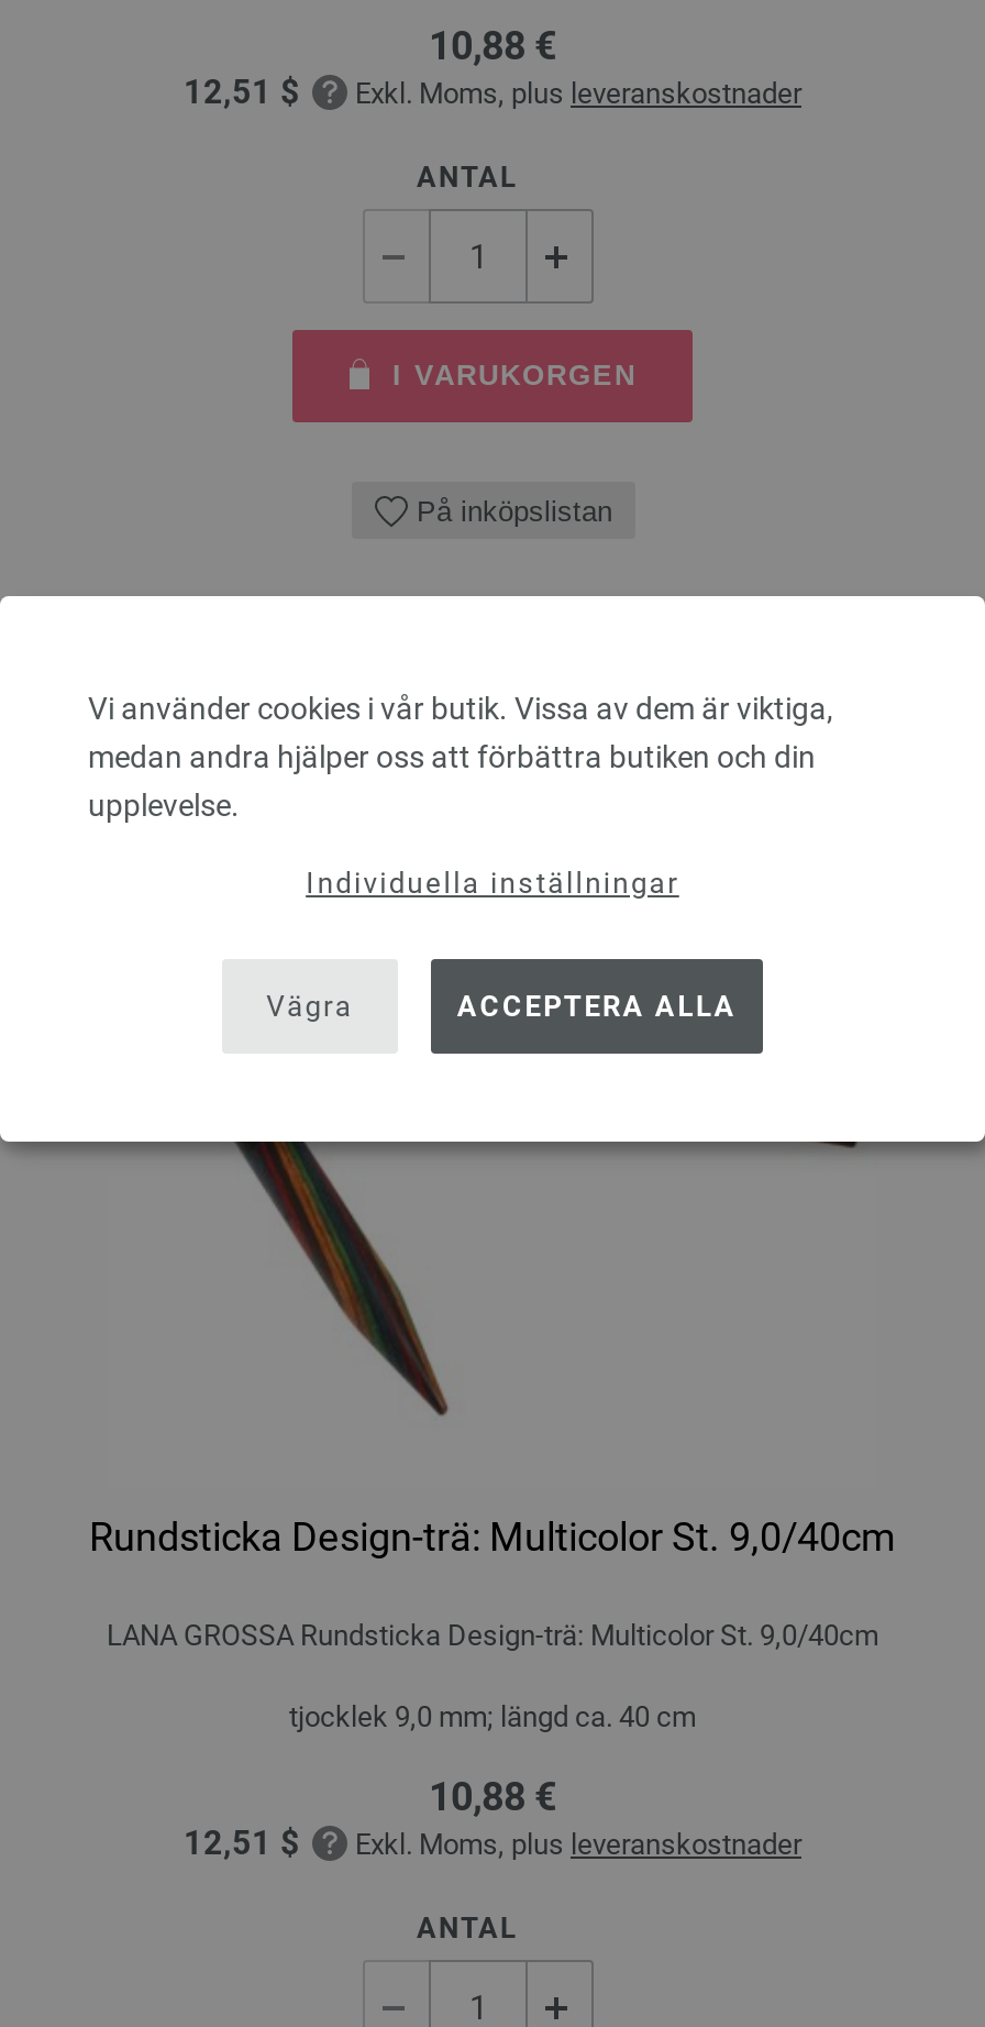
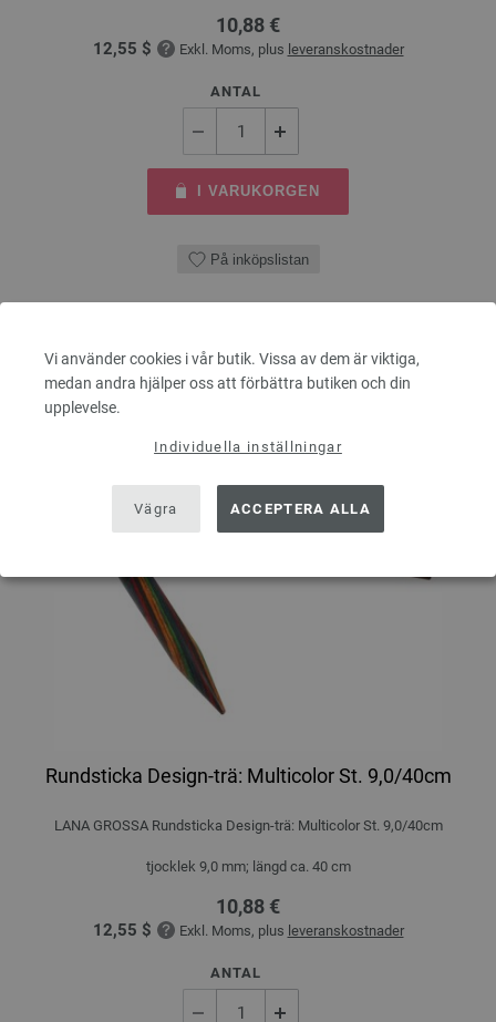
[184,73,801,112] 12,51 $ Exkl. Moms, plus leveranskostnader -> [92,39,404,59] 12,55 $ Exkl. Moms, plus leveranskostnader
[184,1824,801,1863] 12,51 $ Exkl. Moms, plus leveranskostnader -> [92,920,404,940] 12,55 $ Exkl. Moms, plus leveranskostnader

